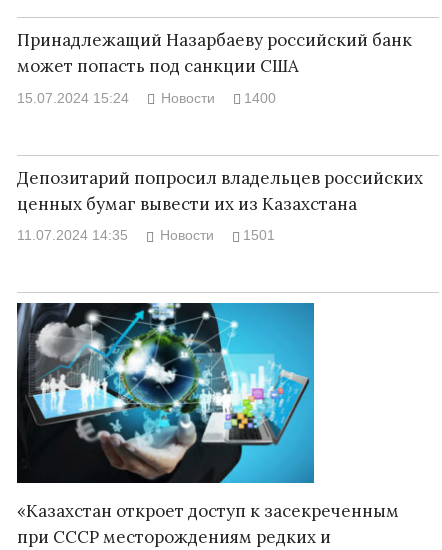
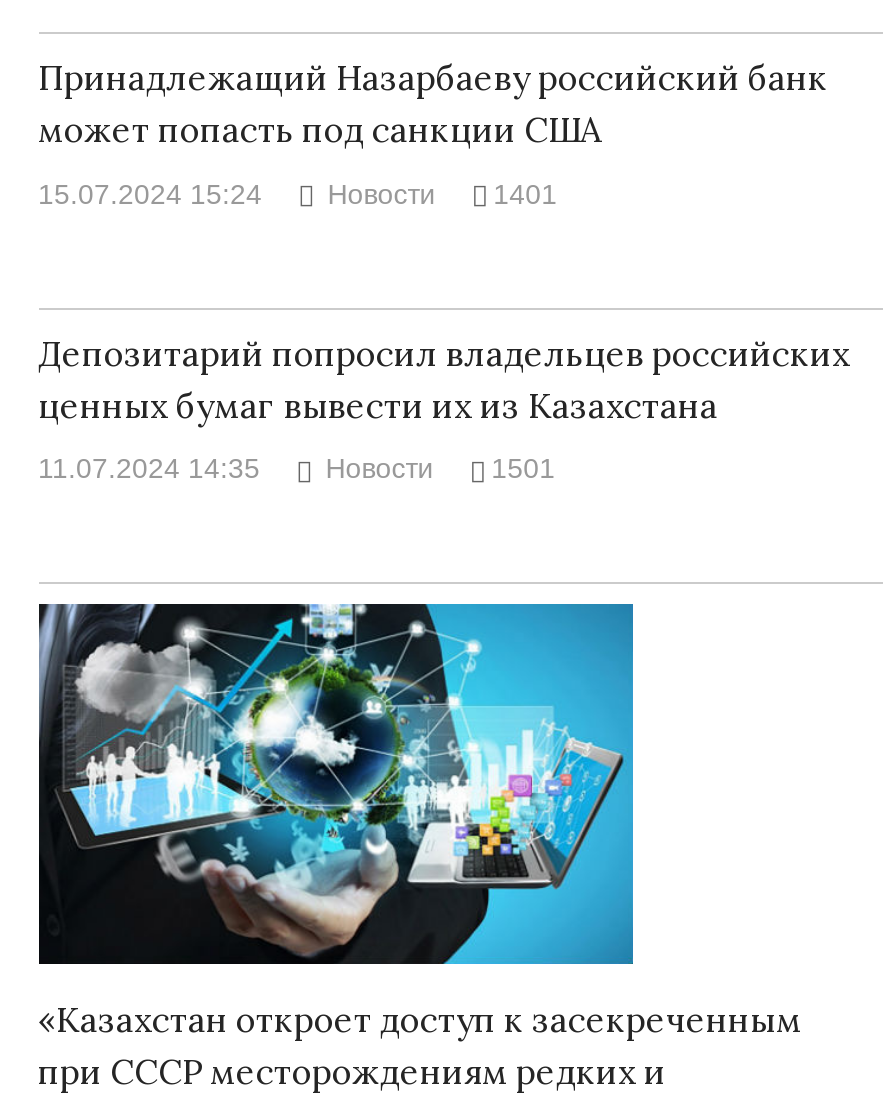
[161,90,276,106] Новости 1400 -> [328,177,557,209] Новости 1401

